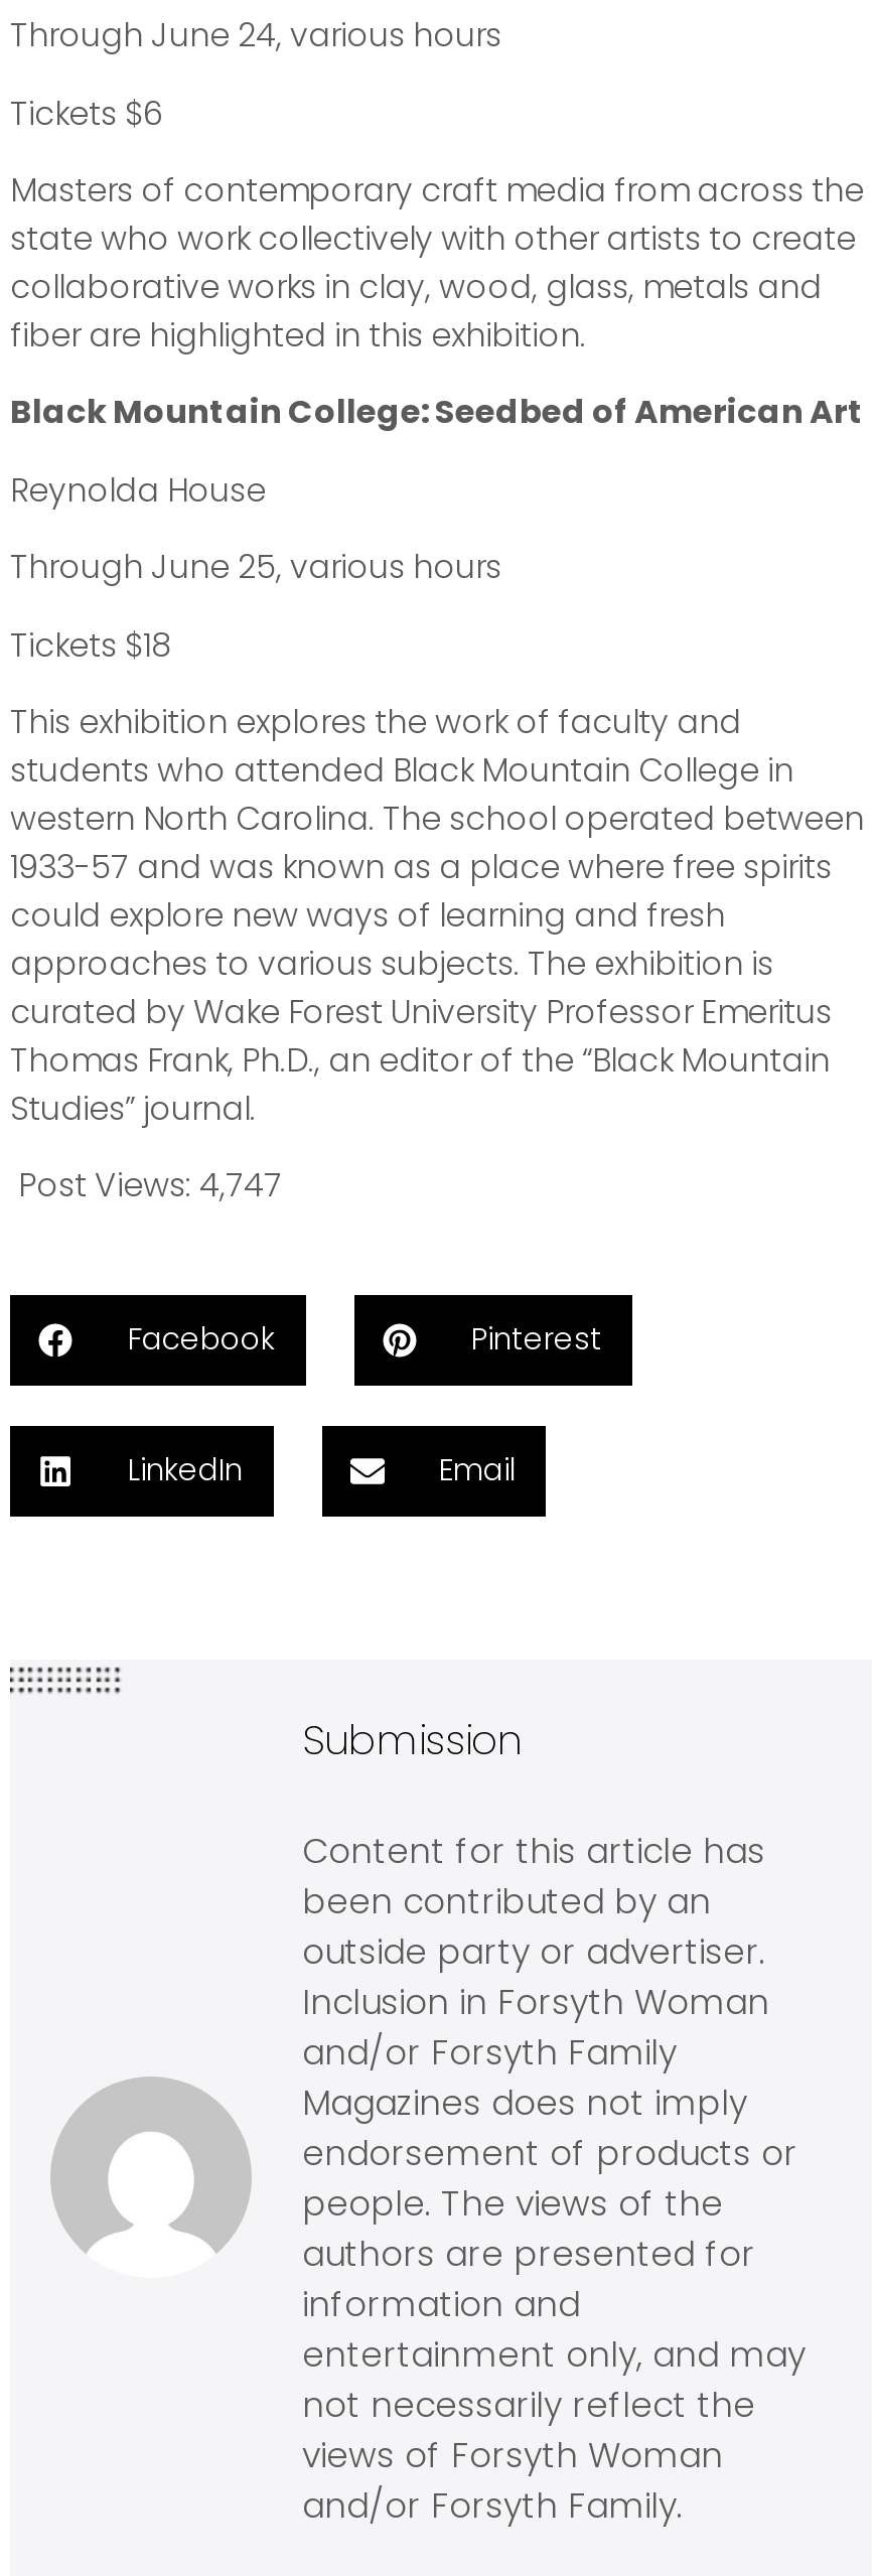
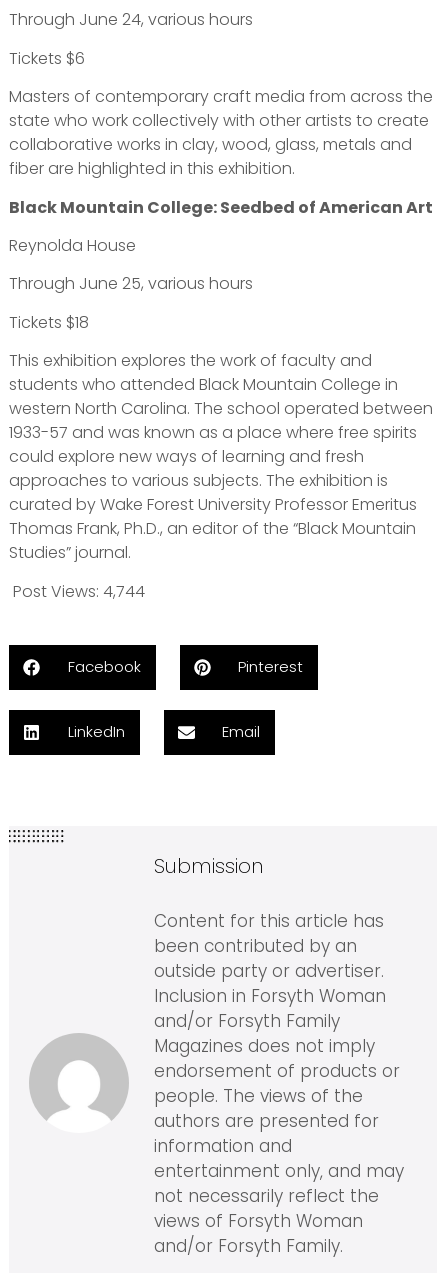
[18,1162,282,1209] Post Views: 4,747 -> [13,580,145,603] Post Views: 4,744

